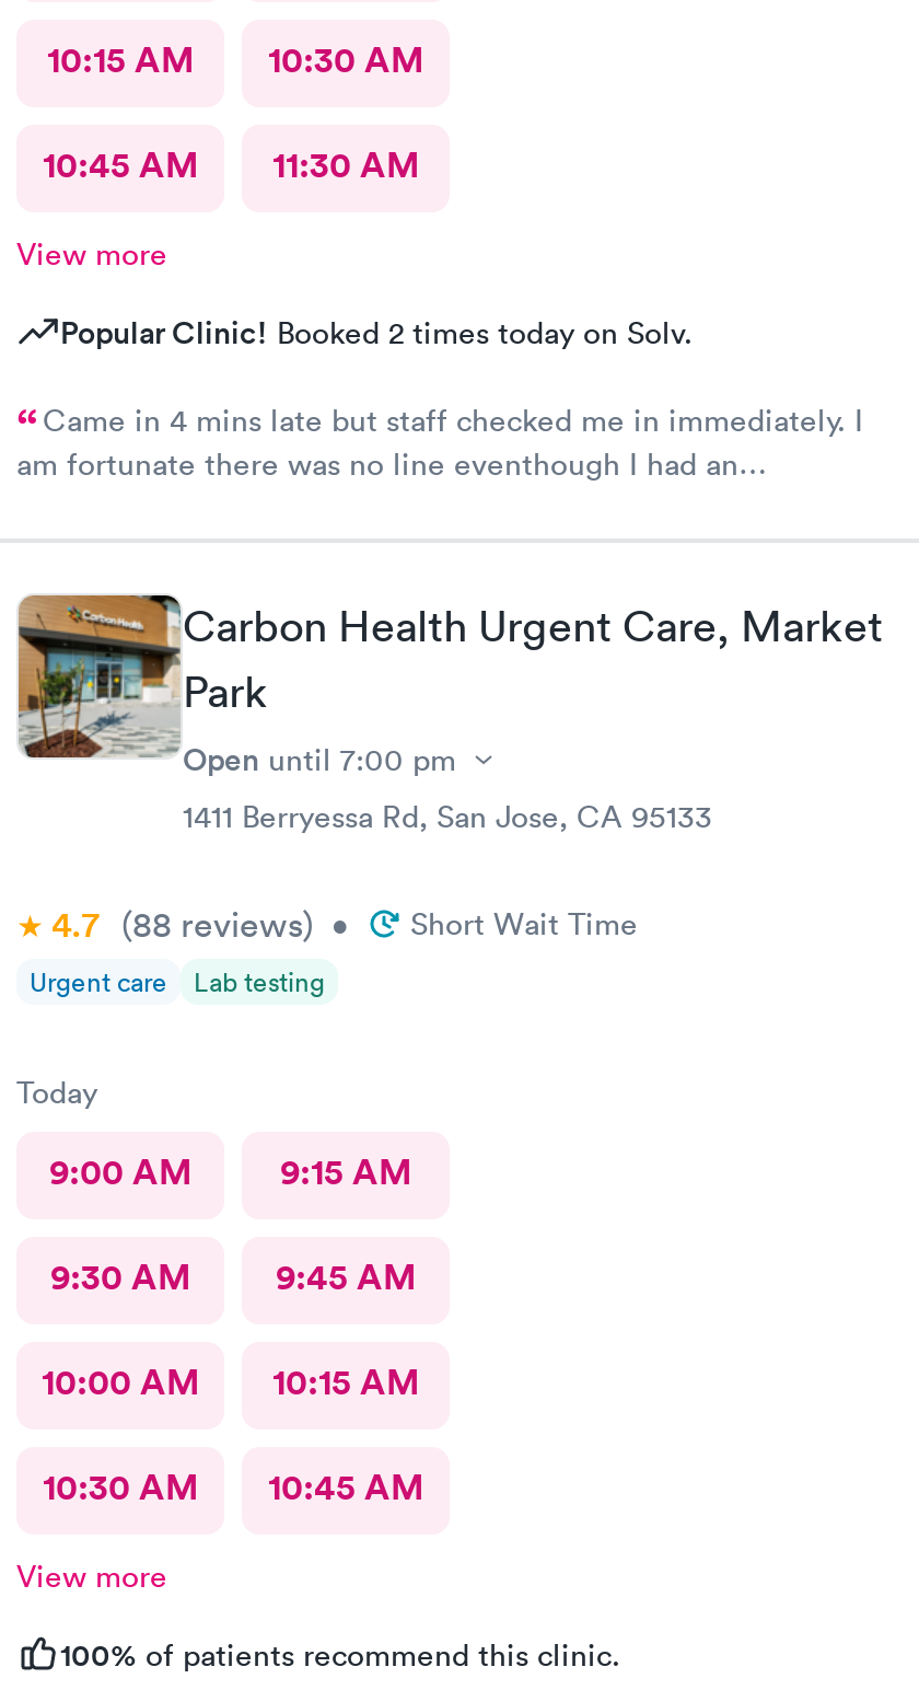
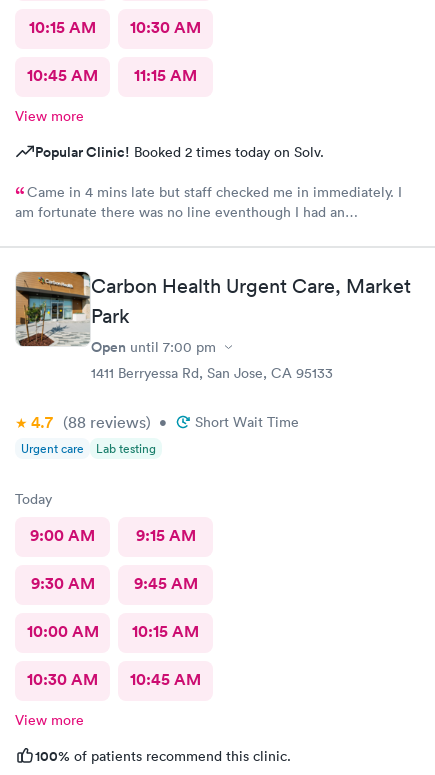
[43,141,419,187] 10:45 AM 11:30 AM -> [27,64,197,85] 10:45 AM 11:15 AM

